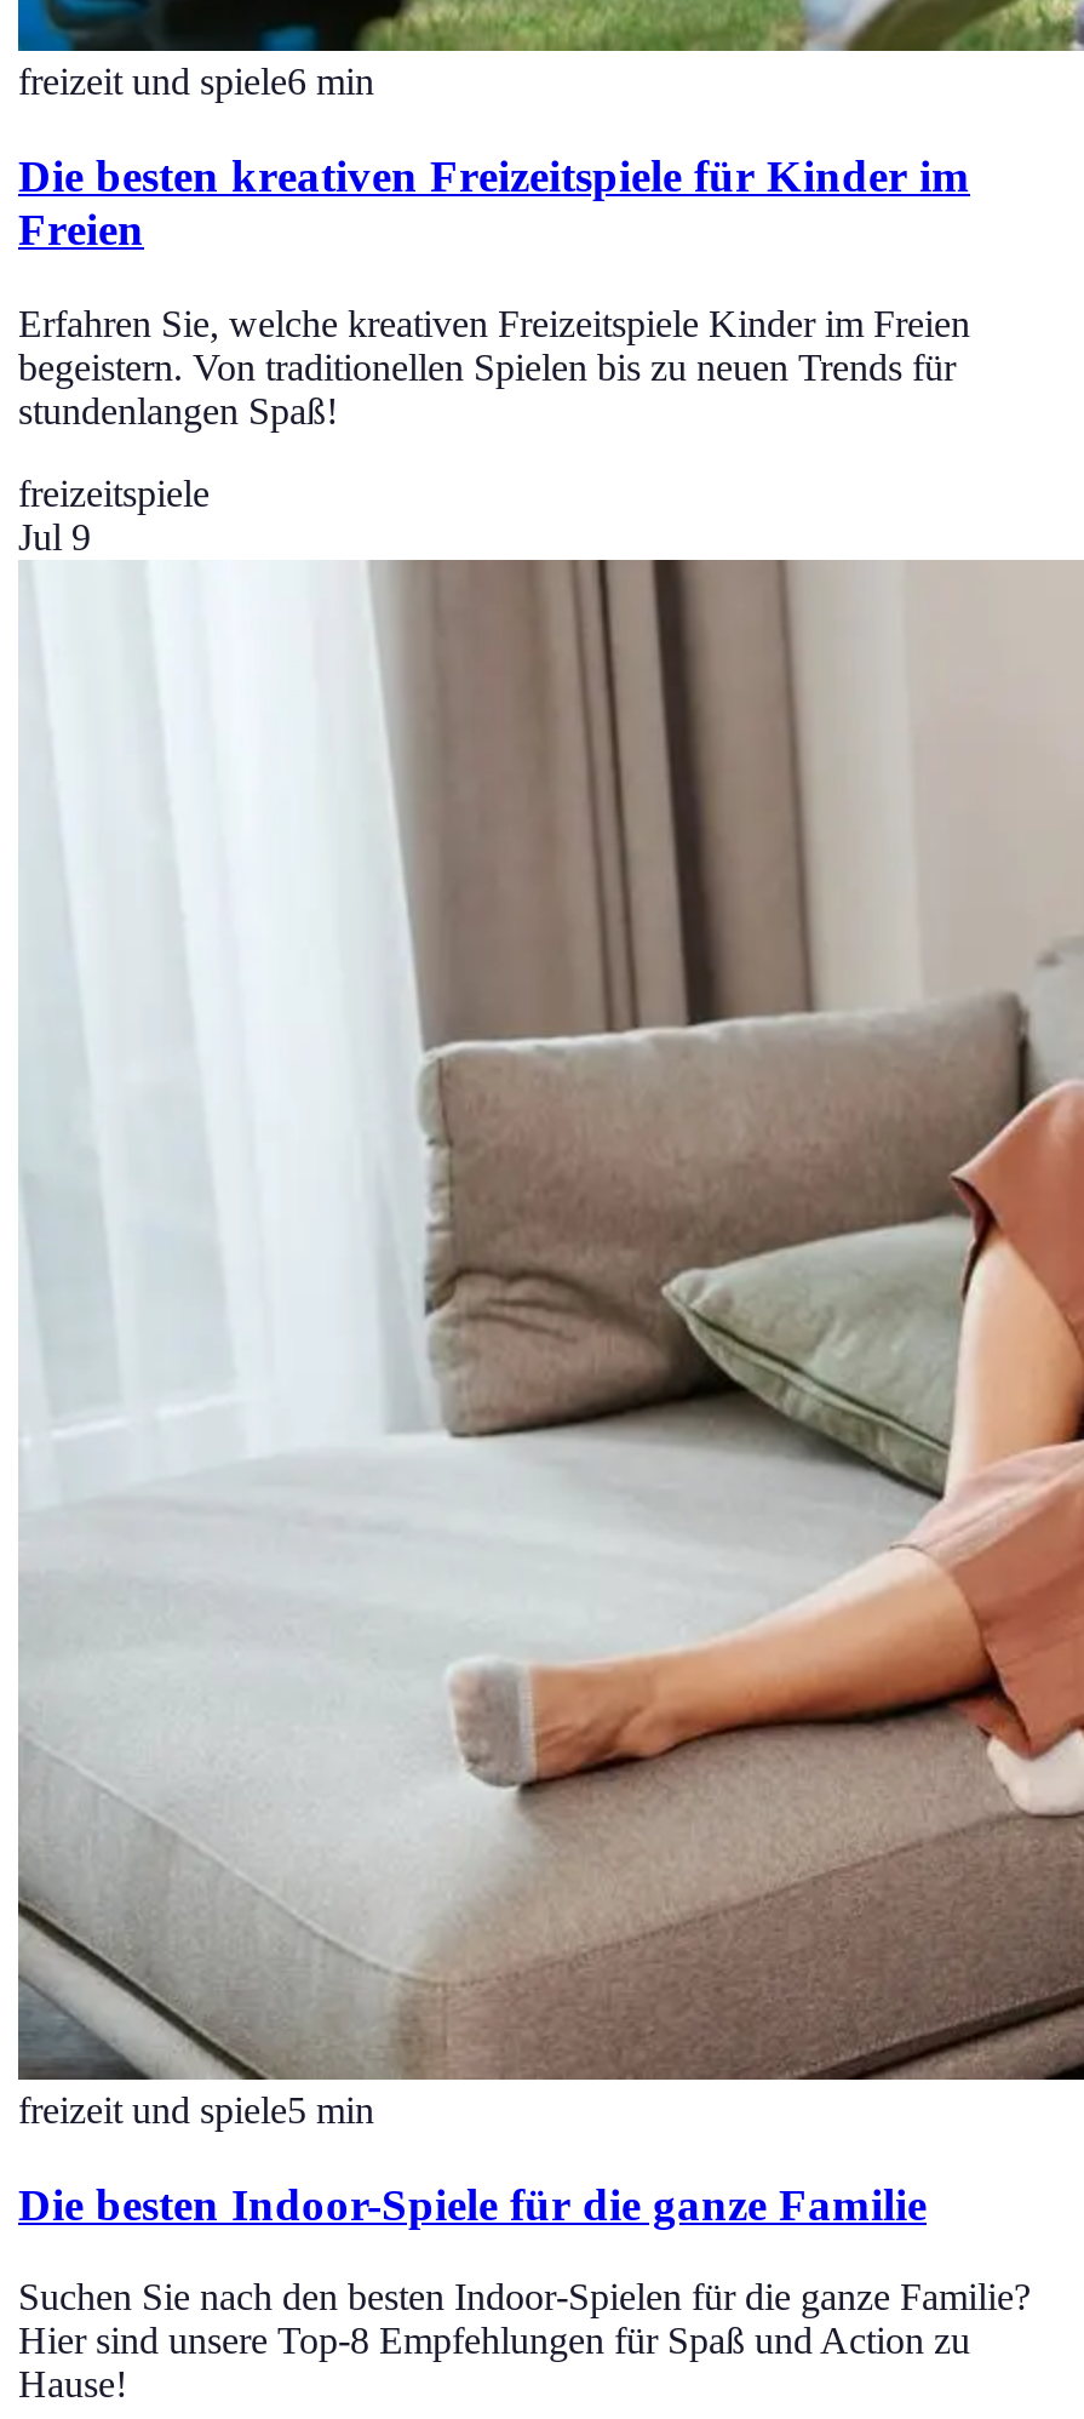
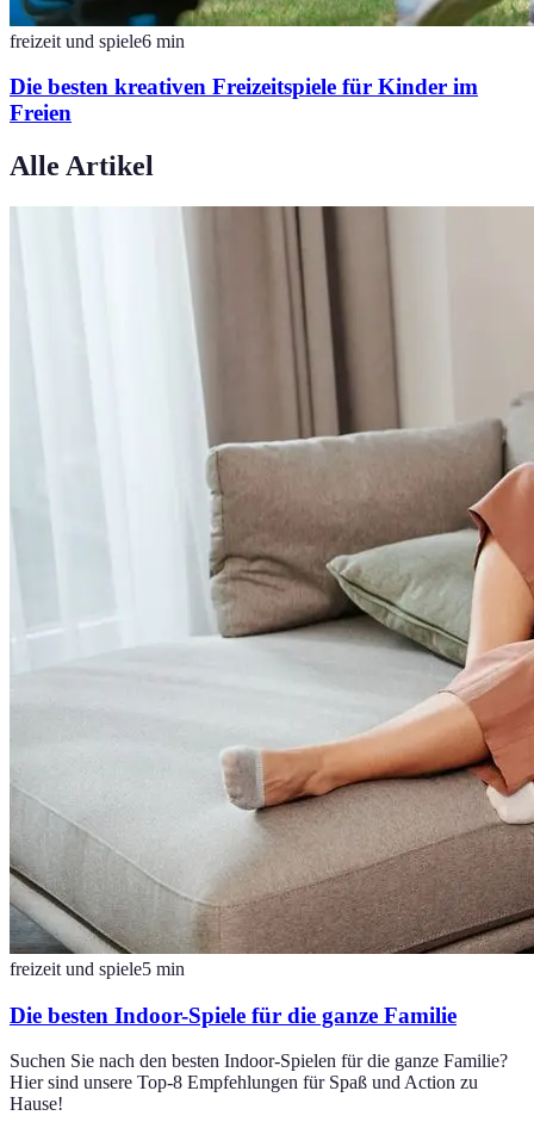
[18,303,970,557] Erfahren Sie, welche kreativen Freizeitspiele Kinder im Freien | begeistern. Von traditionellen Spielen bis zu neuen Trends für | stundenlangen Spaß! | freizeitspiele | Jul 9 -> [10,150,154,181] Alle Artikel

